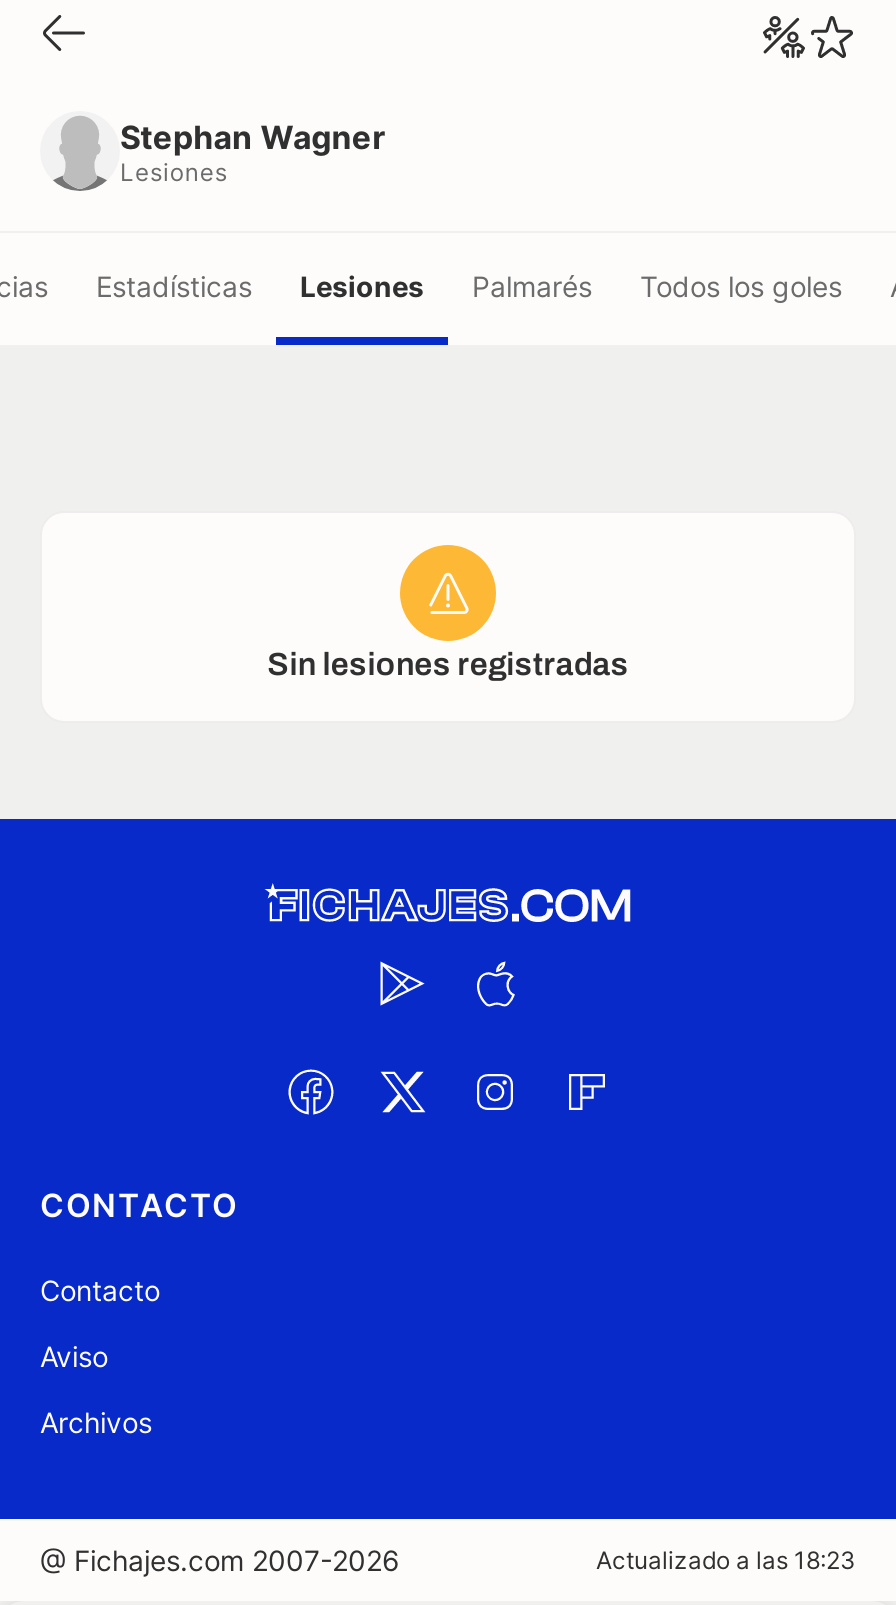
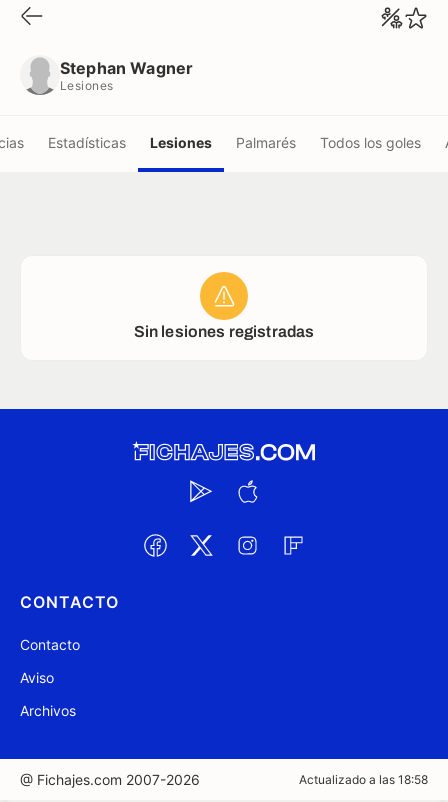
[596,1545,856,1575] Actualizado a las 18:23 -> [299,772,428,787] Actualizado a las 18:58

